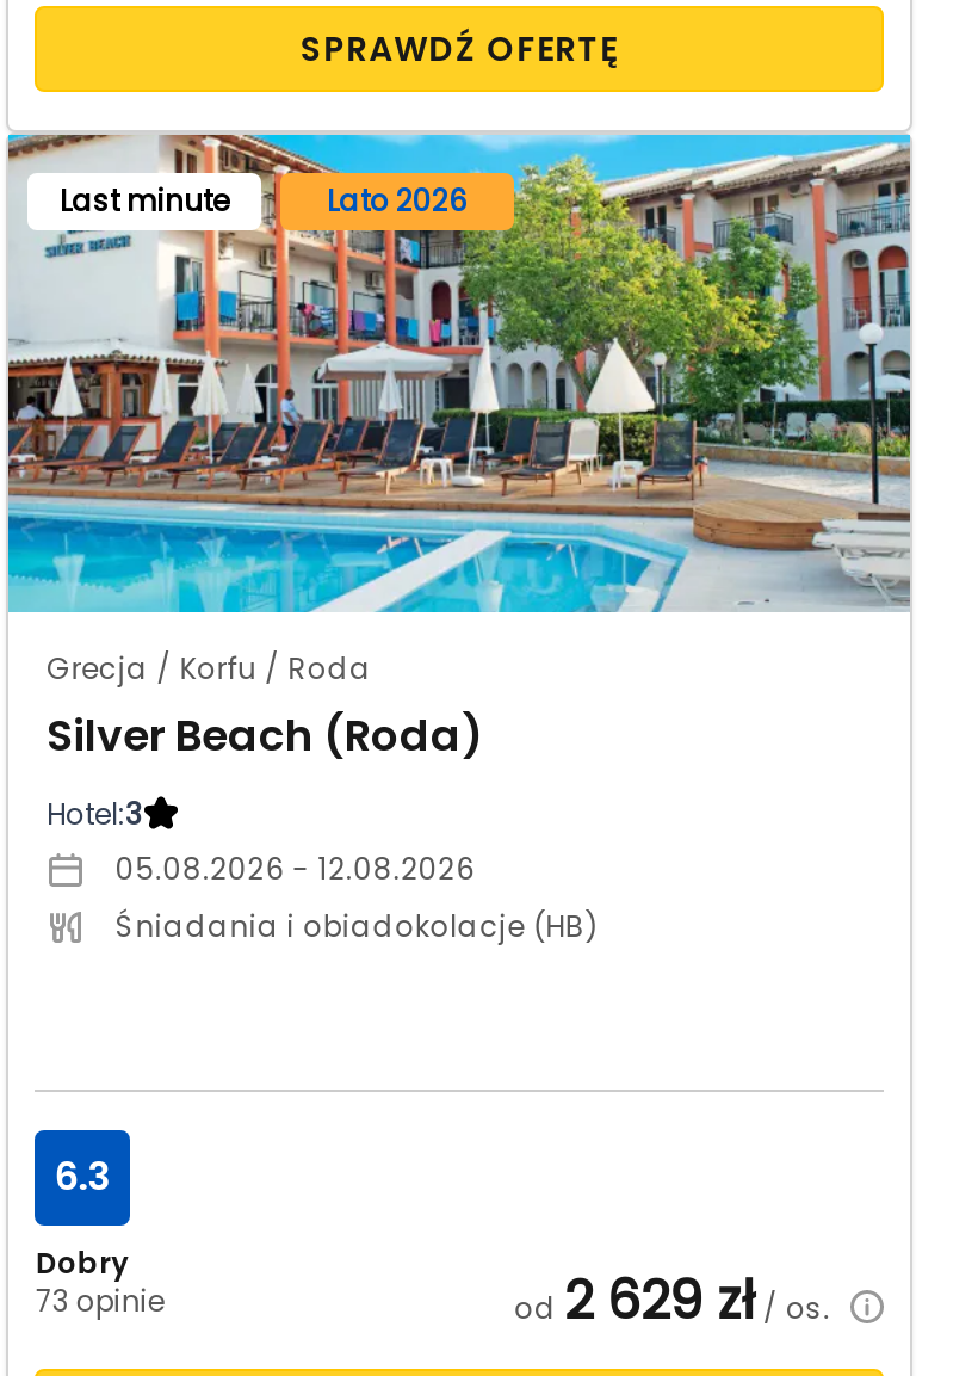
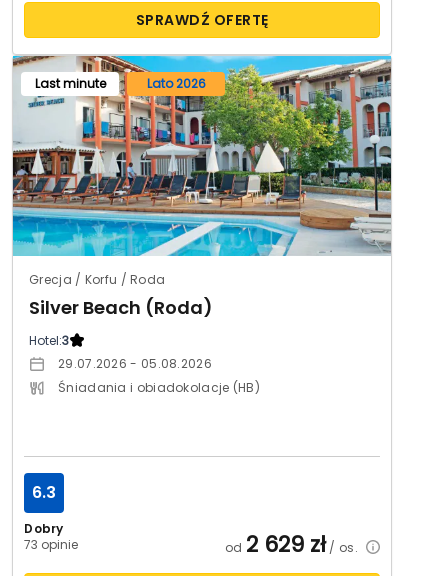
[116,848,476,888] 05.08.2026 - 12.08.2026 -> [58,355,212,372] 29.07.2026 - 05.08.2026

